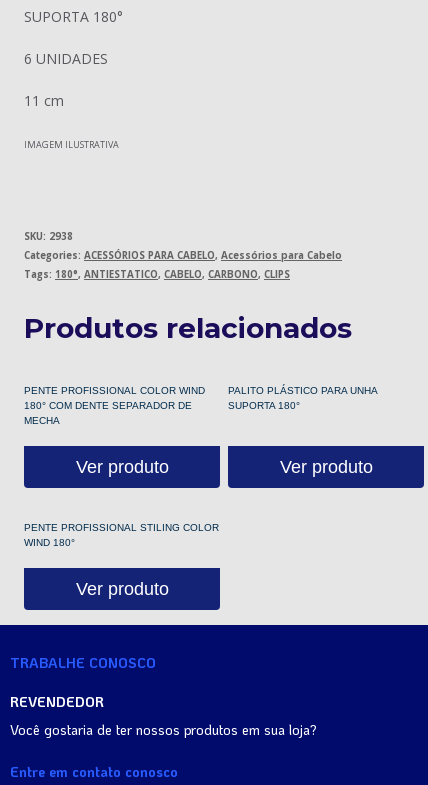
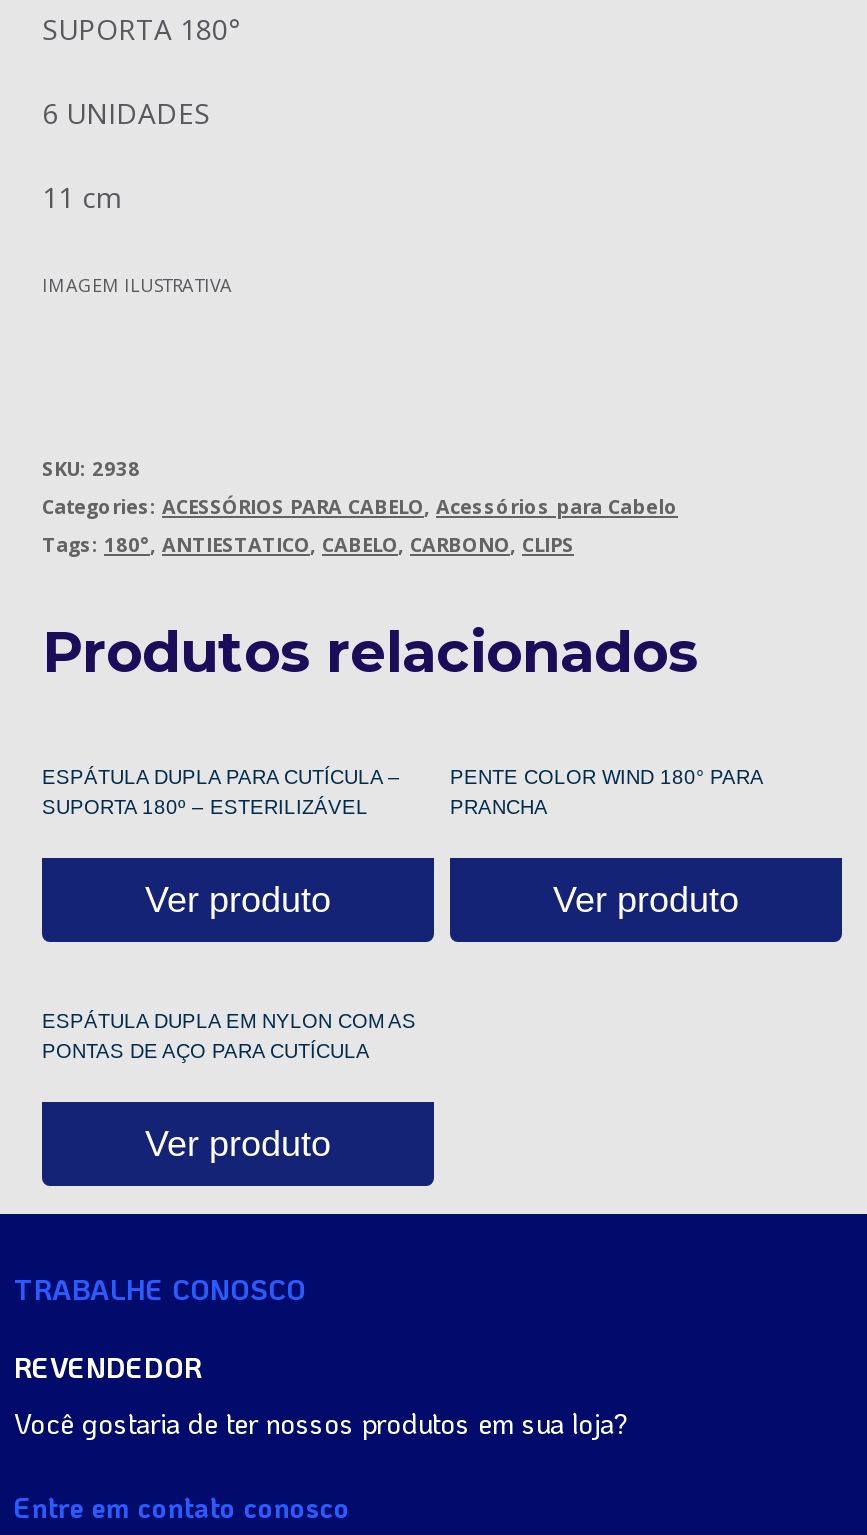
[24,385,205,426] PENTE PROFISSIONAL COLOR WIND | 180° COM DENTE SEPARADOR DE | MECHA -> [42,766,400,818] ESPÁTULA DUPLA PARA CUTÍCULA – | SUPORTA 180º – ESTERILIZÁVEL
[228,385,377,411] PALITO PLÁSTICO PARA UNHA | SUPORTA 180° -> [450,766,762,818] PENTE COLOR WIND 180° PARA | PRANCHA
[24,522,219,548] PENTE PROFISSIONAL STILING COLOR | WIND 180° -> [42,1010,416,1062] ESPÁTULA DUPLA EM NYLON COM AS | PONTAS DE AÇO PARA CUTÍCULA

